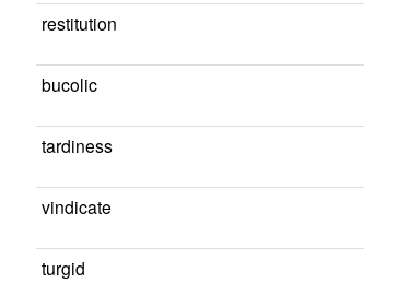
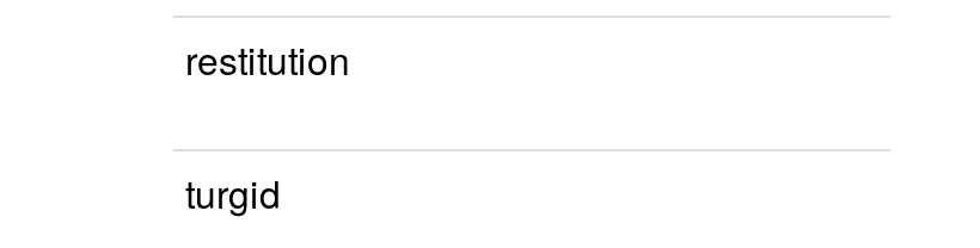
[42,72,113,219] bucolic | tardiness | vindicate -> none

